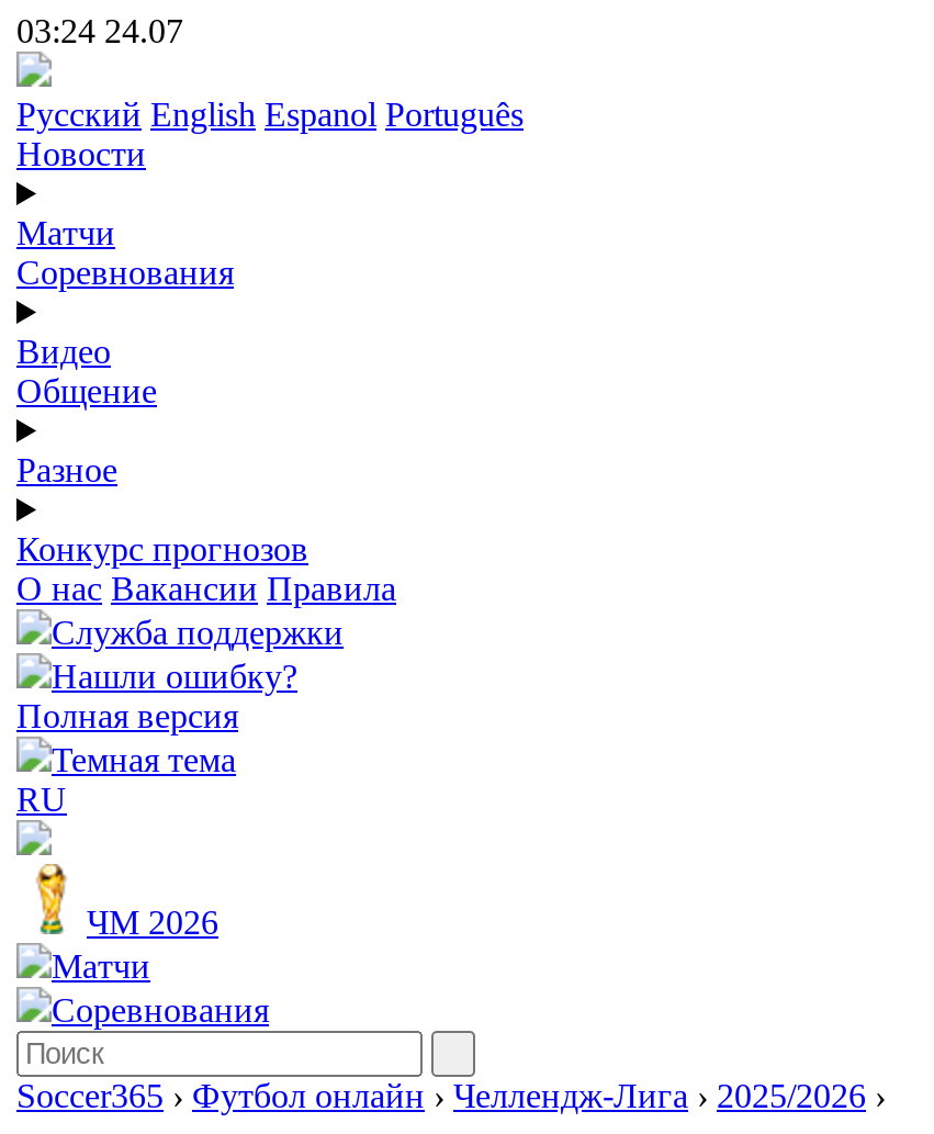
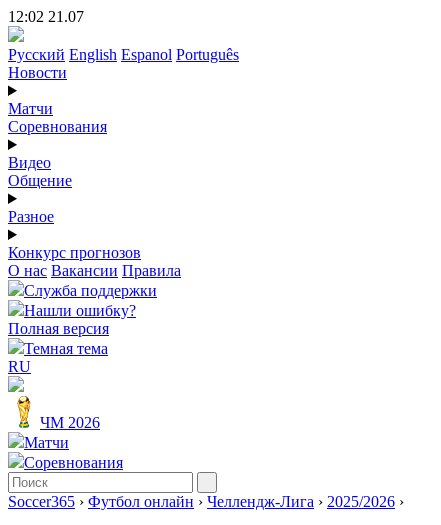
[16,12,183,49] 03:24 24.07 -> [8,8,84,25] 12:02 21.07

